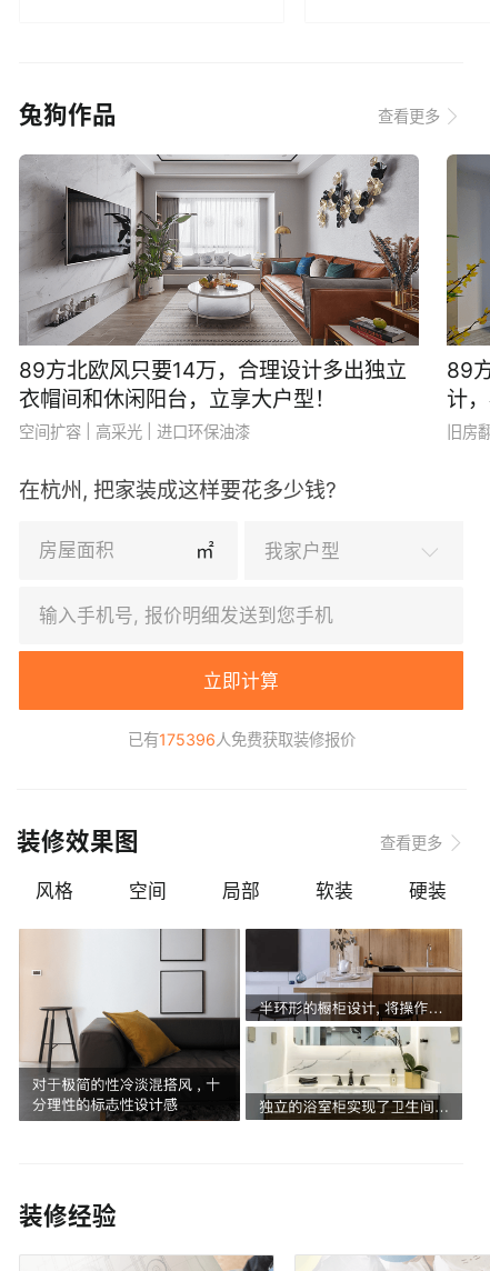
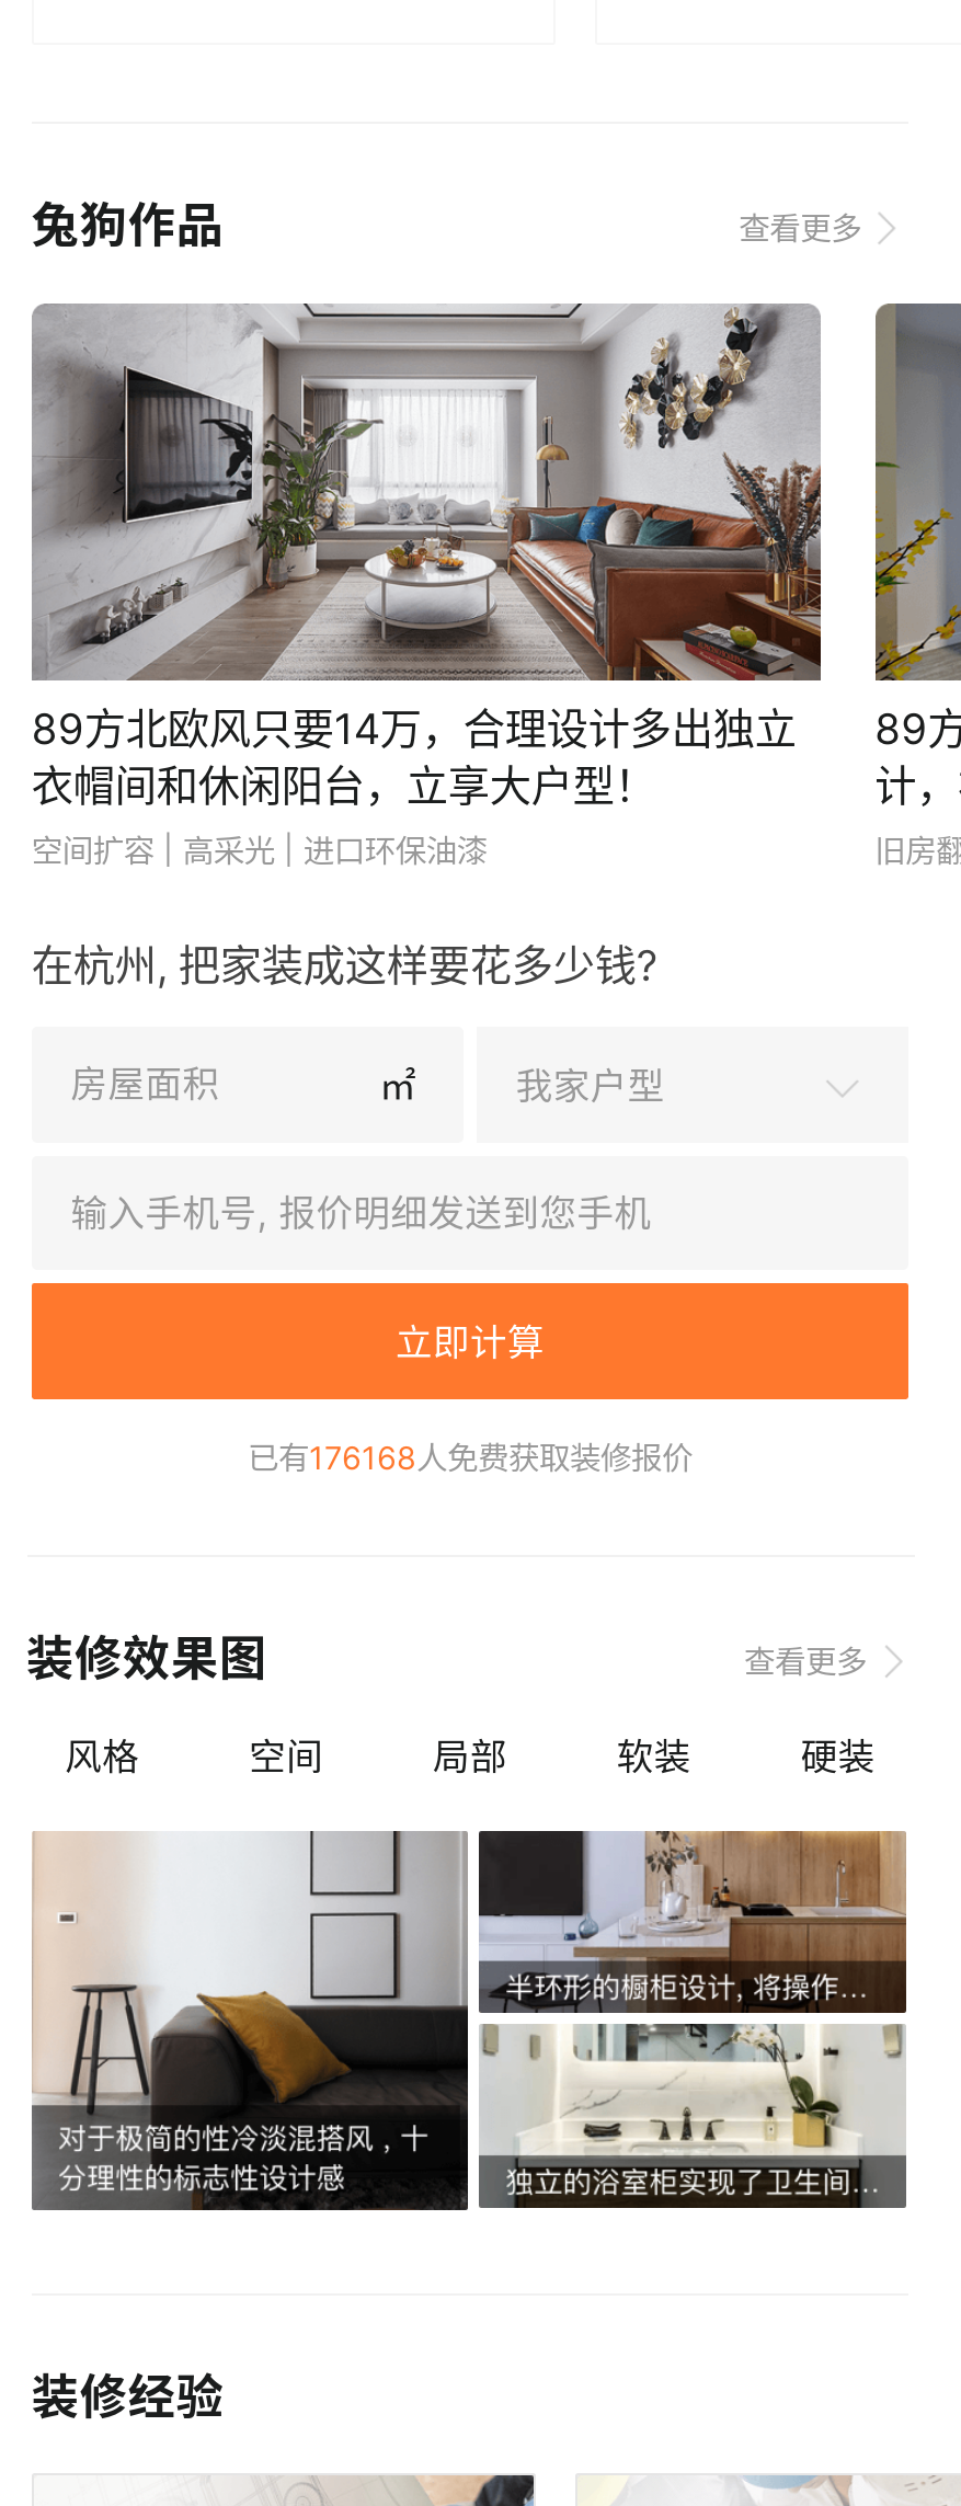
[127,729,355,748] 已有175396人免费获取装修报价 -> [248,1438,693,1475] 已有176168人免费获取装修报价

